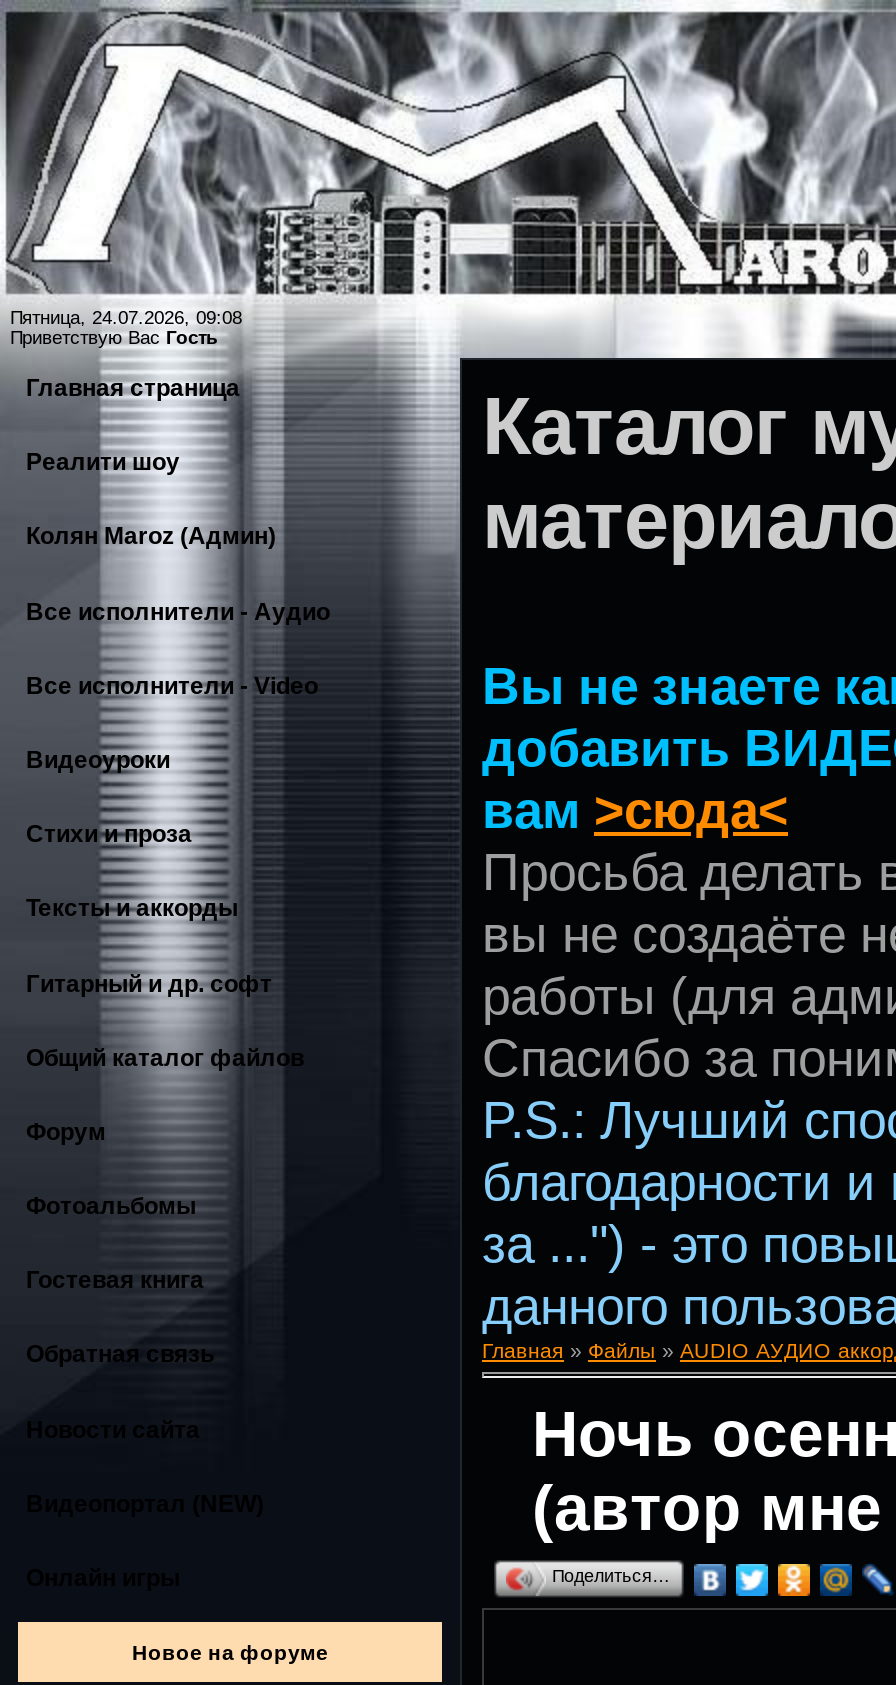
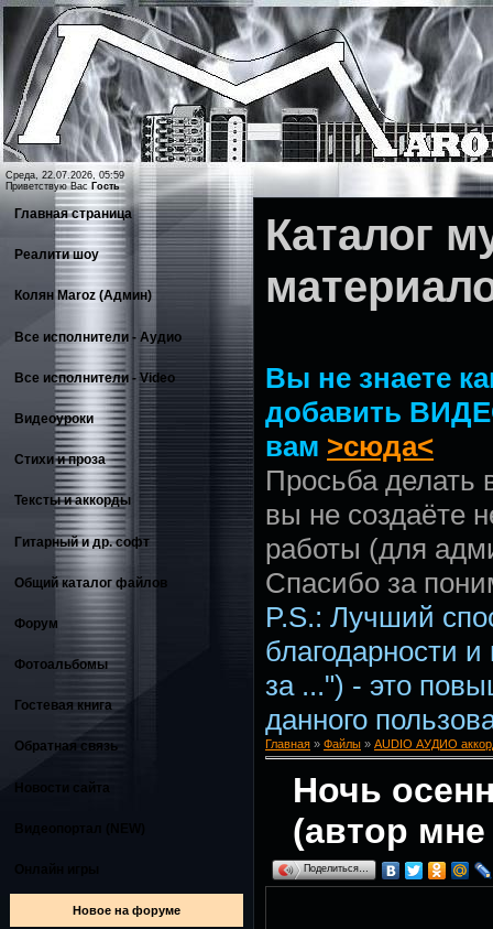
[10,308,242,328] Пятница, 24.07.2026, 09:08 -> [6,170,124,181] Среда, 22.07.2026, 05:59

